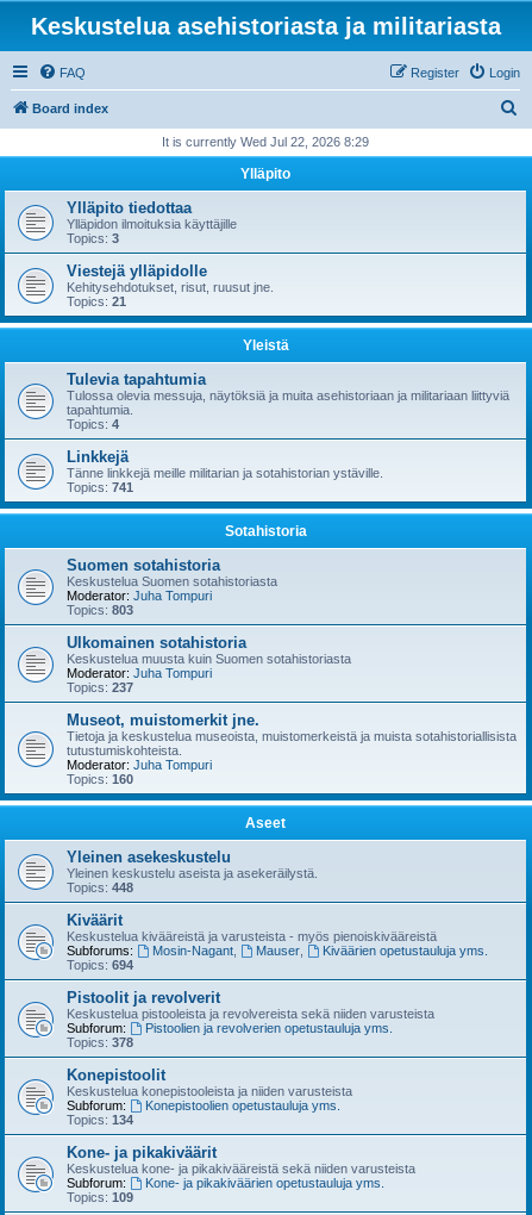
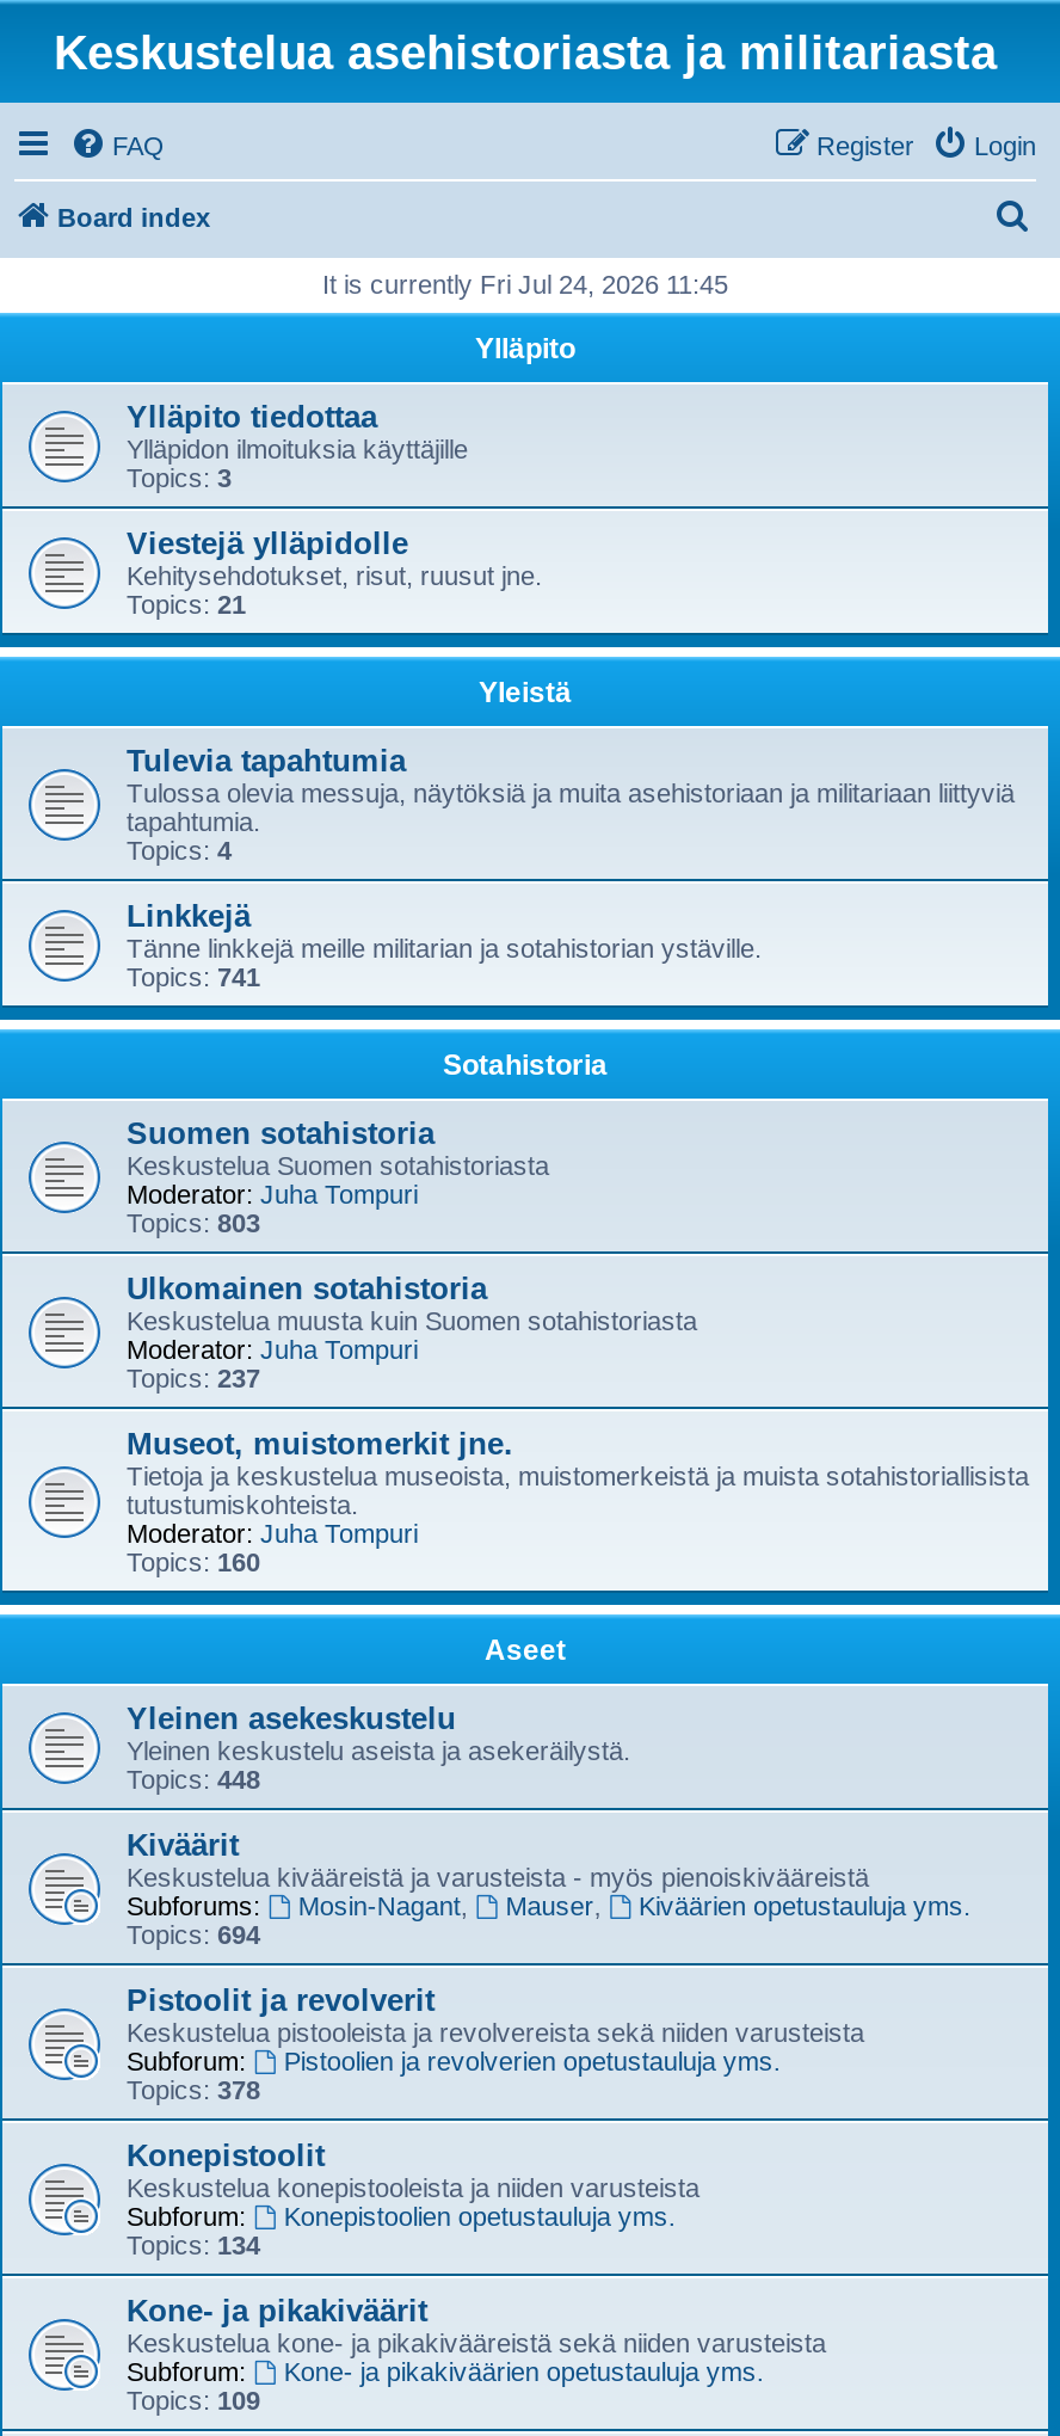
[162,135,369,149] It is currently Wed Jul 22, 2026 8:29 -> [322,270,728,299] It is currently Fri Jul 24, 2026 11:45

